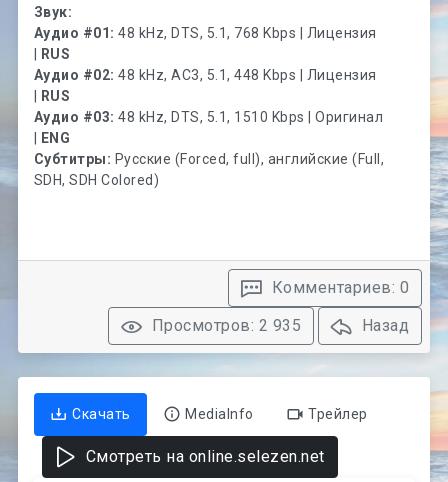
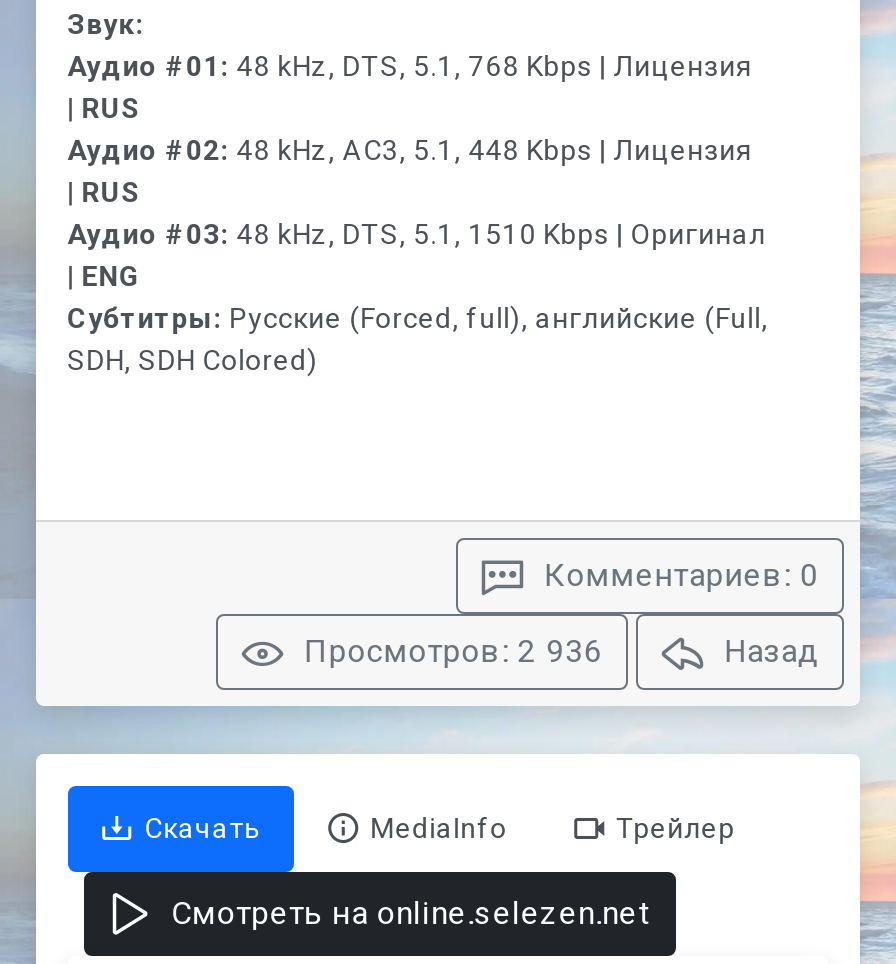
[147,316,301,335] Просмотров: 2 935 -> [295,631,603,669] Просмотров: 2 936

